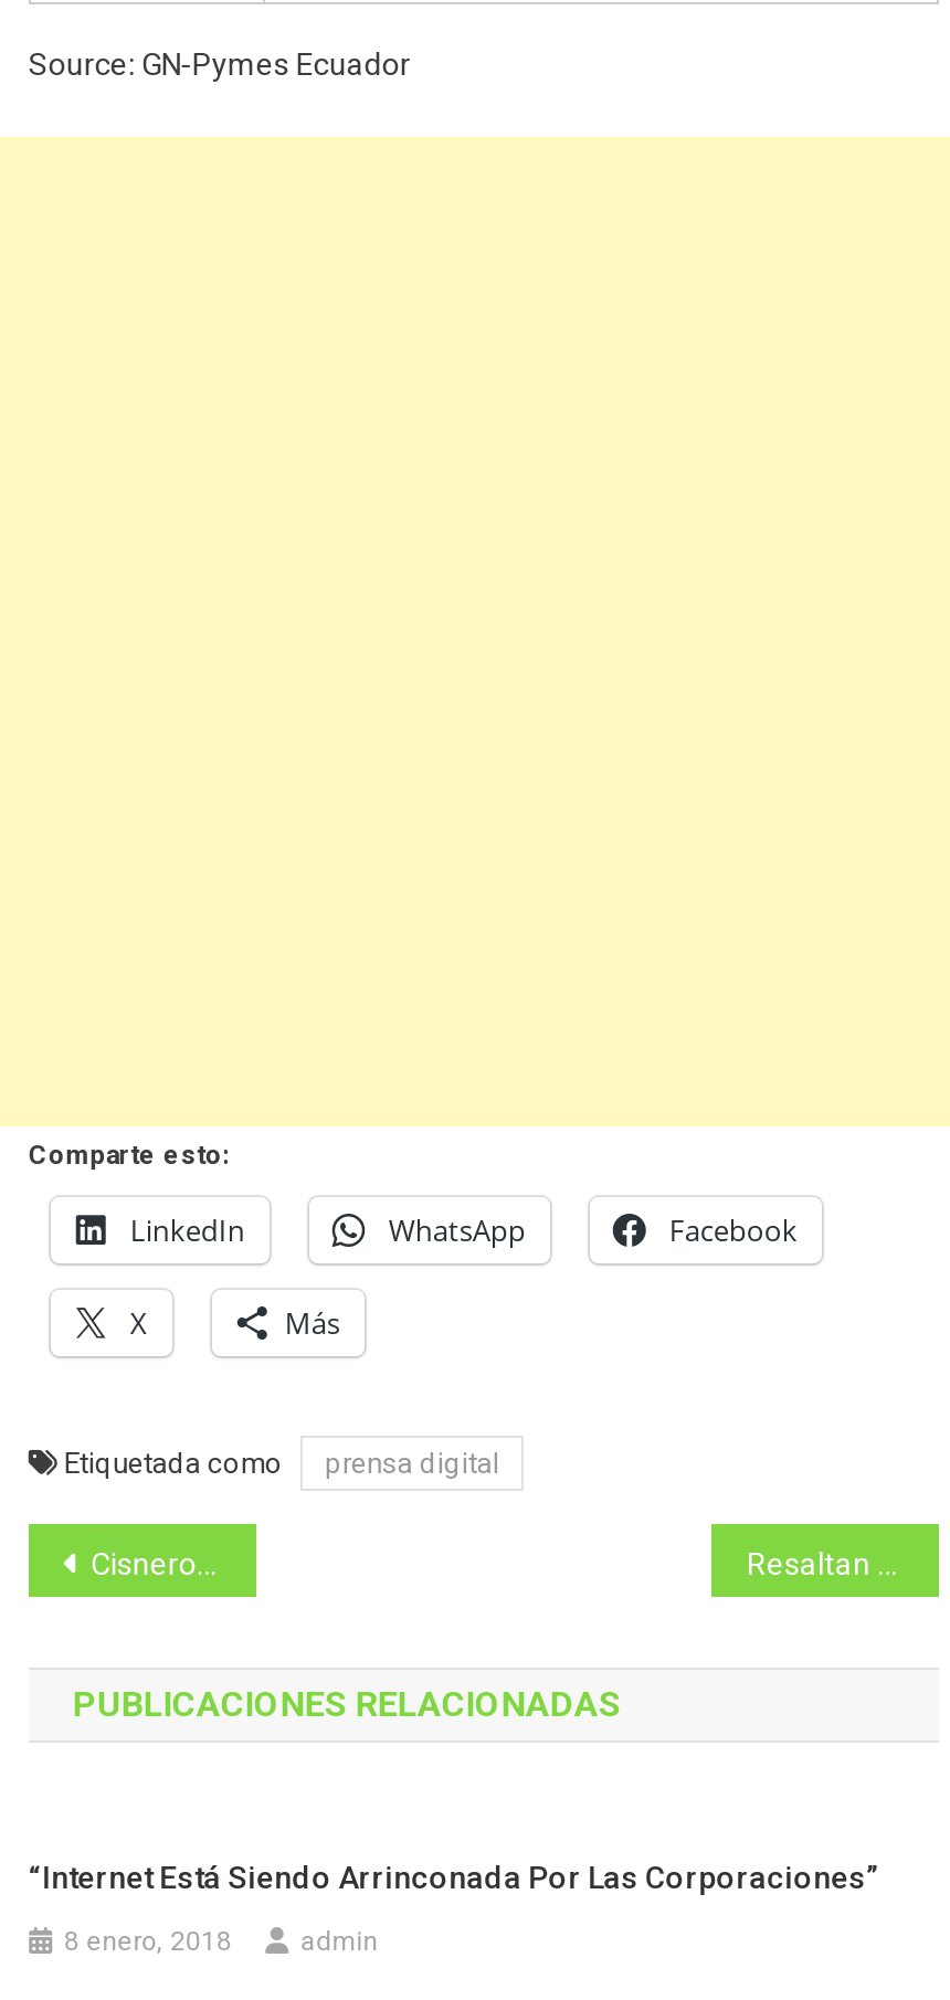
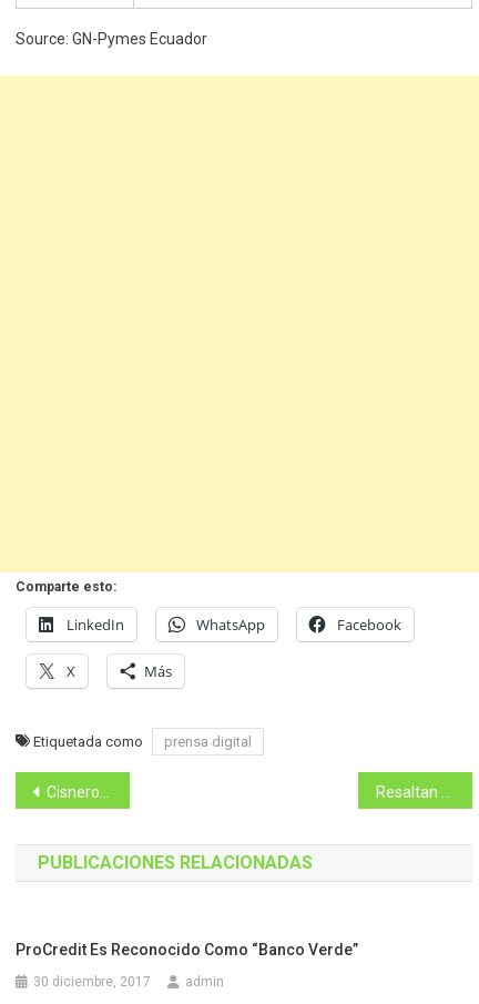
[29,1859,877,1894] “Internet Está Siendo Arrinconada Por Las Corporaciones” -> [16,941,358,959] ProCredit Es Reconocido Como “Banco Verde”
[64,1925,232,1956] 8 enero, 2018 -> [33,974,151,990] 30 diciembre, 2017

